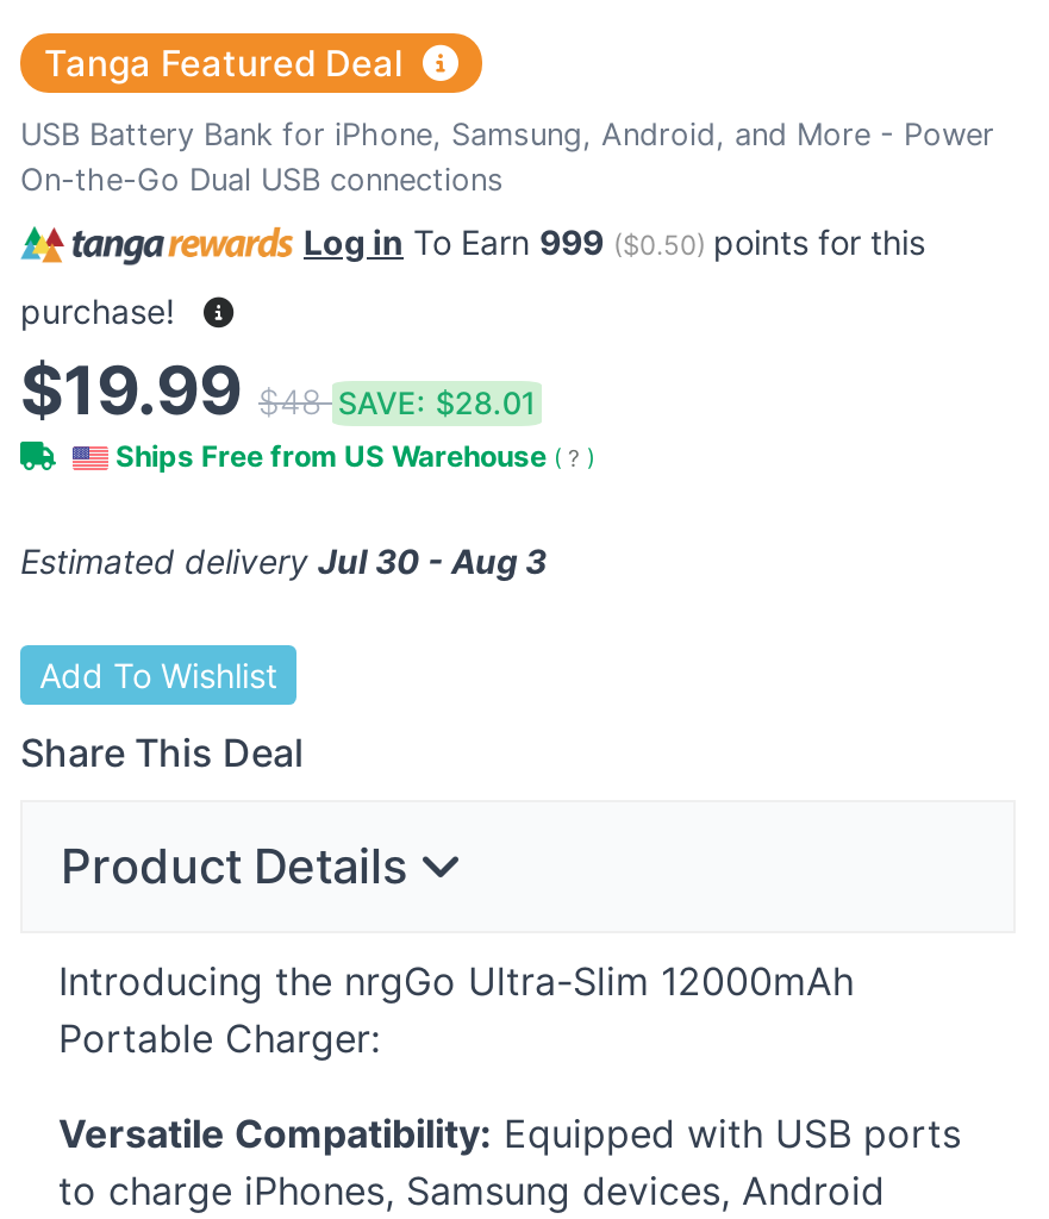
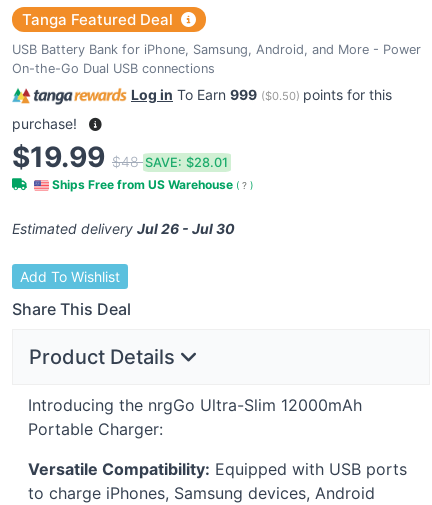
[20,540,547,581] Estimated delivery Jul 30 - Aug 3 -> [12,220,235,237] Estimated delivery Jul 26 - Jul 30

